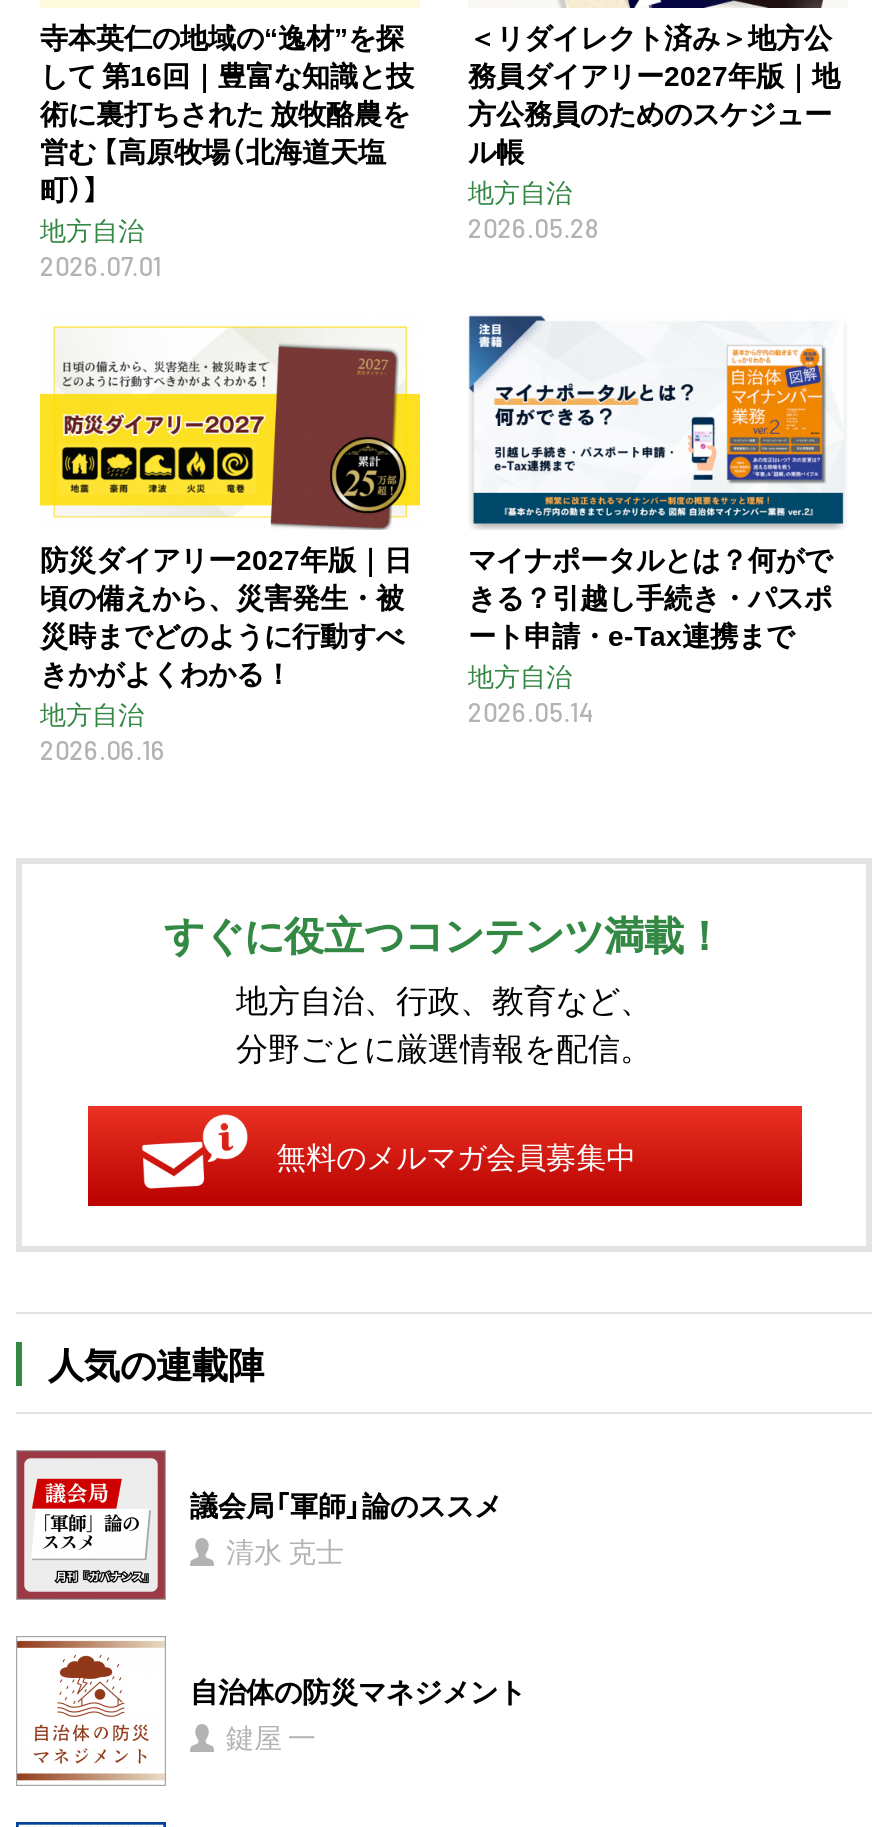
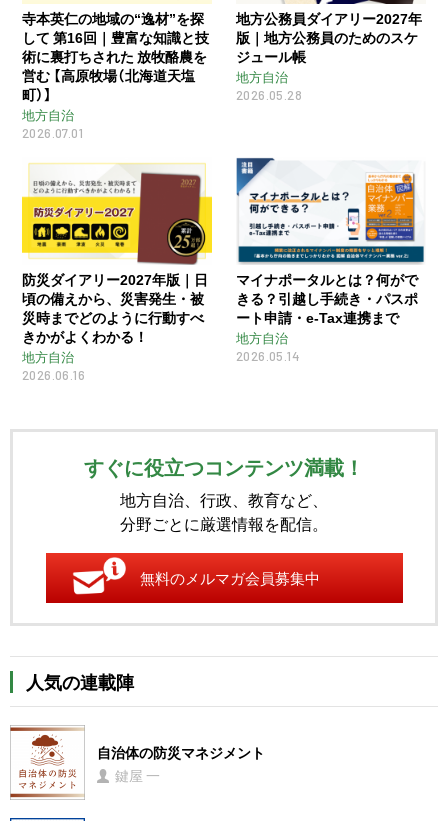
[468,17,840,171] ＜リダイレクト済み＞地方公 | 務員ダイアリー2027年版｜地 | 方公務員のためのスケジュー | ル帳 -> [236,8,422,66] 地方公務員ダイアリー2027年 | 版｜地方公務員のためのスケ | ジュール帳
[16,1450,502,1600] [image] | 議会局「軍師」論のススメ | 清水 克士 -> none

